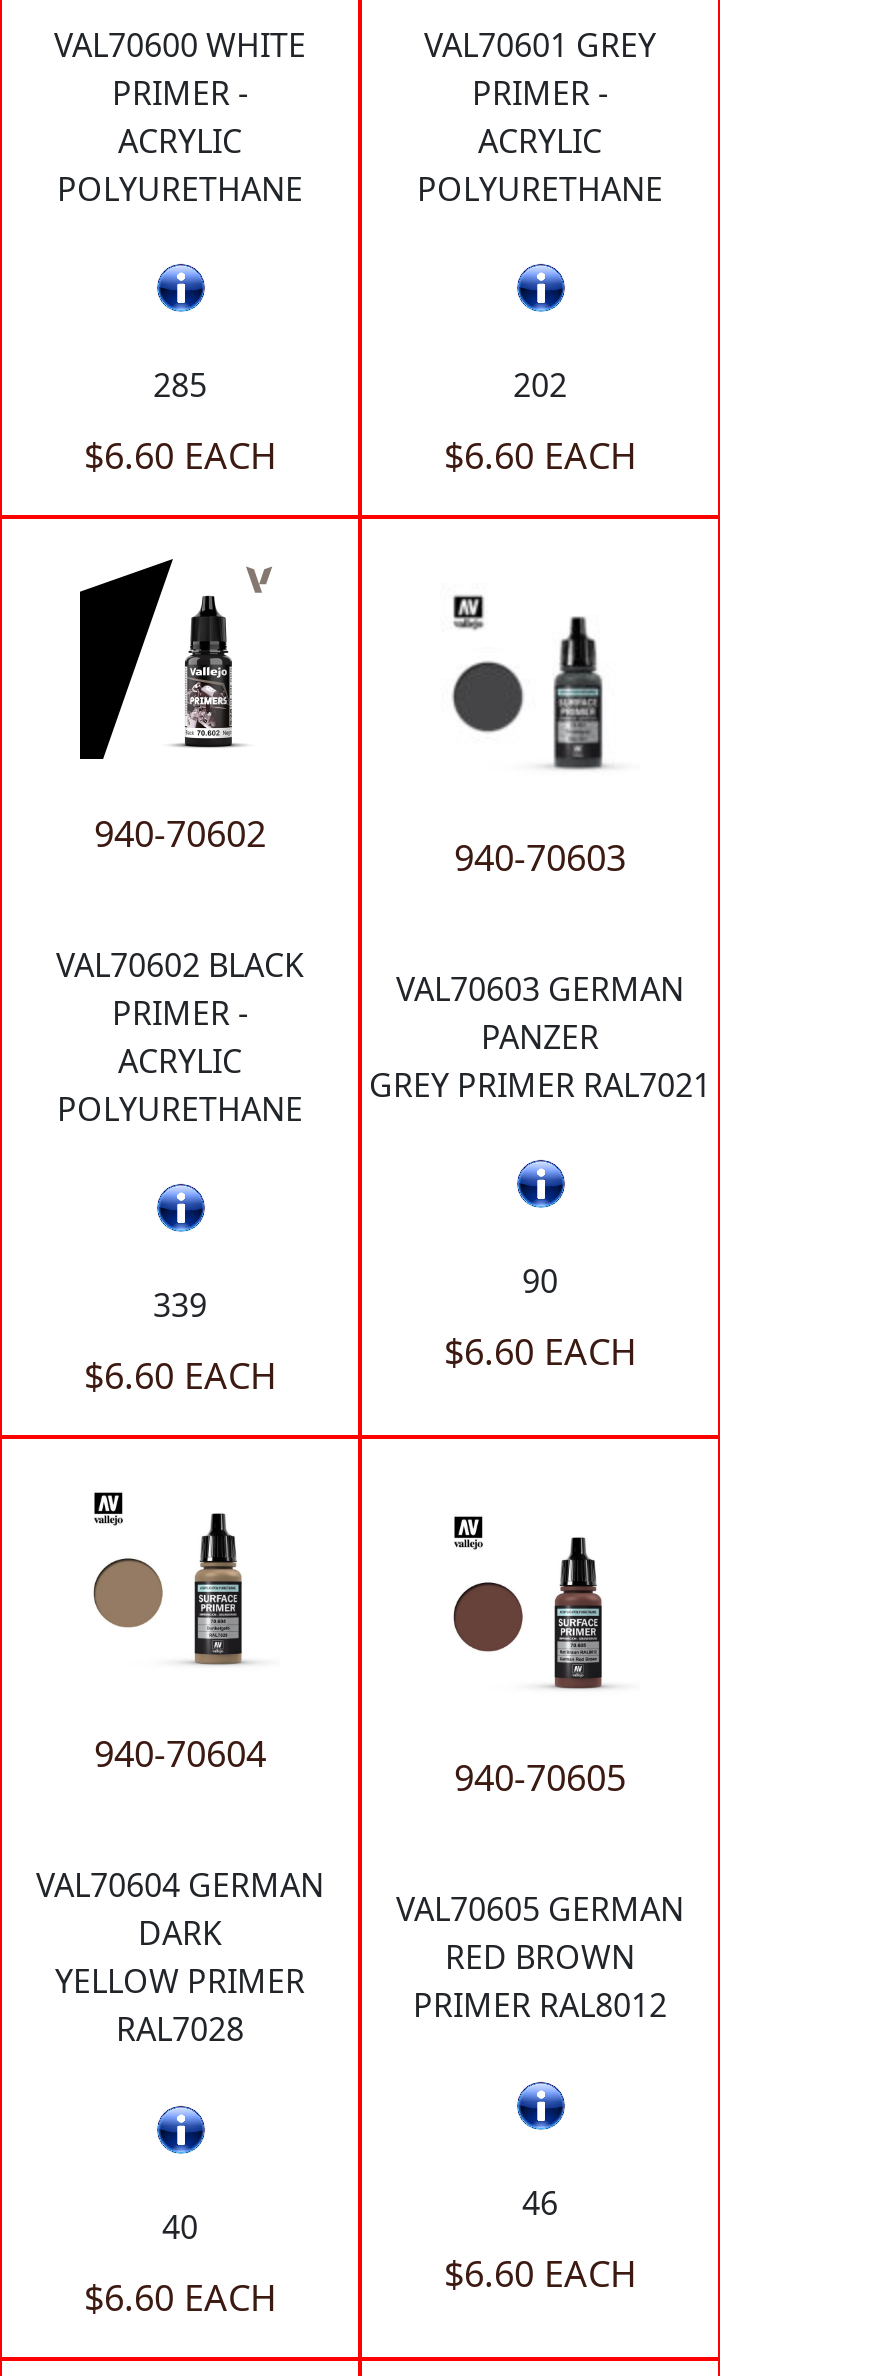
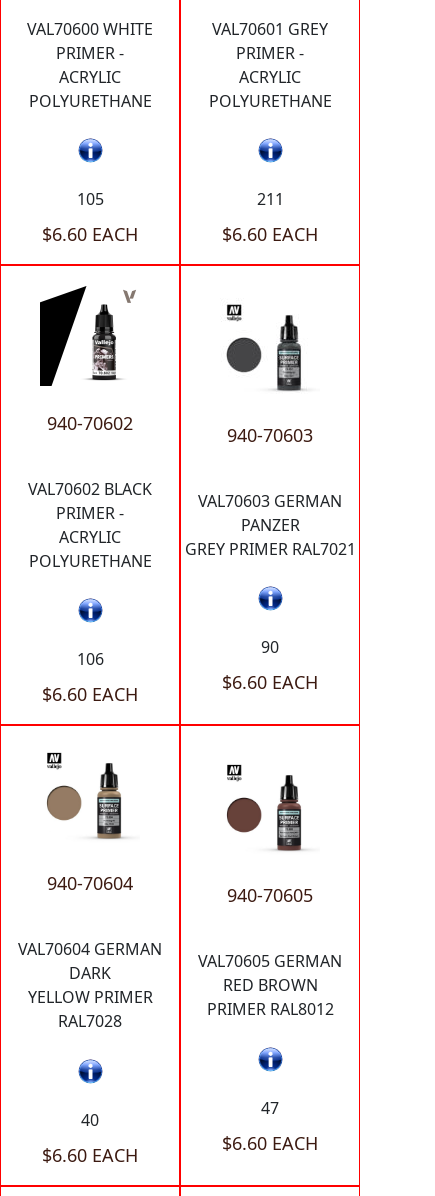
[153,363,207,407] 285 -> [76,188,103,210] 105
[513,363,567,407] 202 -> [256,188,283,210] 211
[153,1284,207,1328] 339 -> [76,648,103,670] 106
[522,2180,558,2224] 46 -> [261,1097,279,1119] 47

